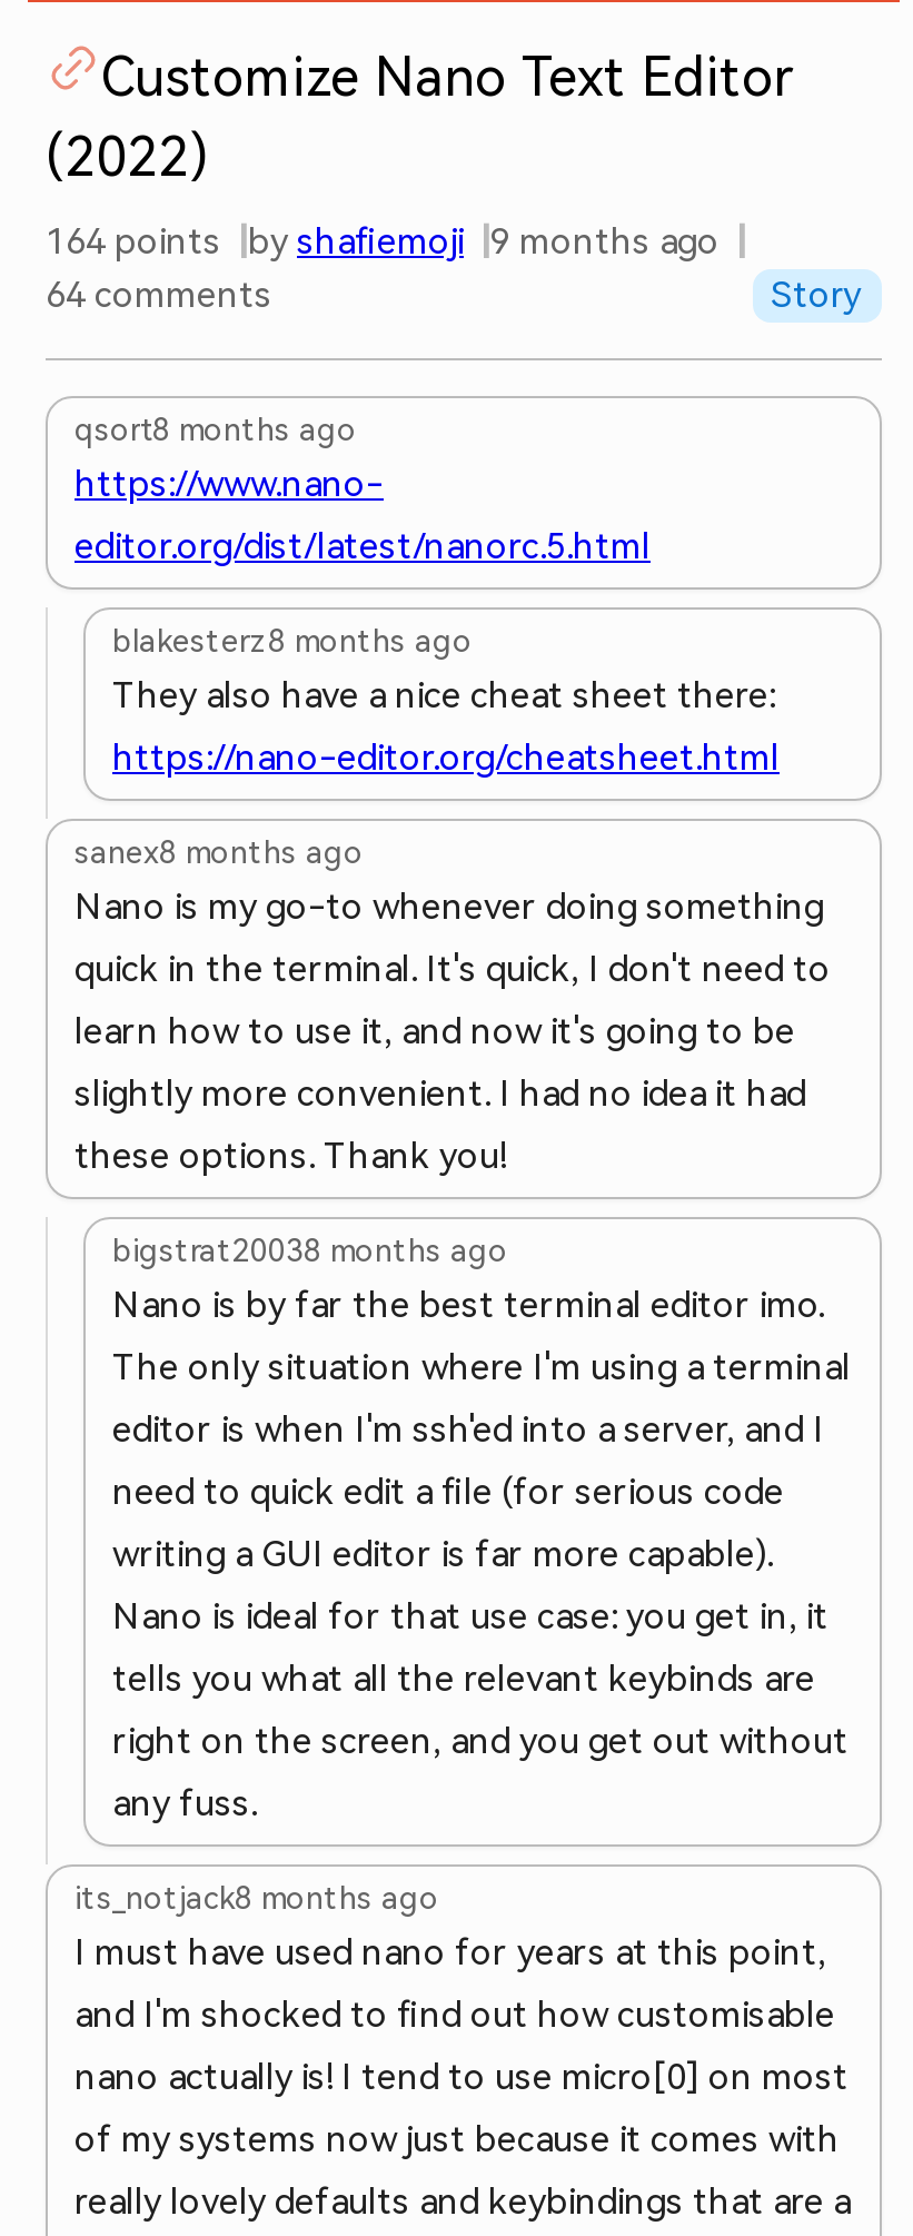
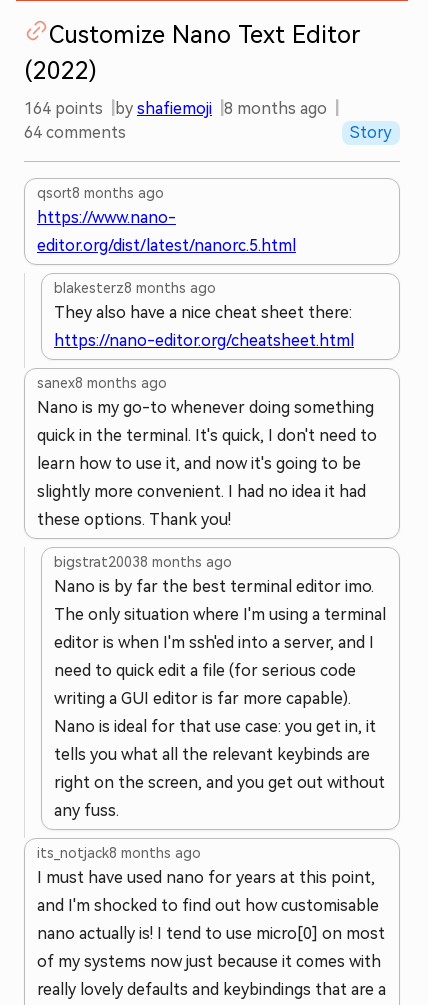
[46,222,720,260] 164 points by shafiemoji 9 months ago -> [24,100,327,117] 164 points by shafiemoji 8 months ago

